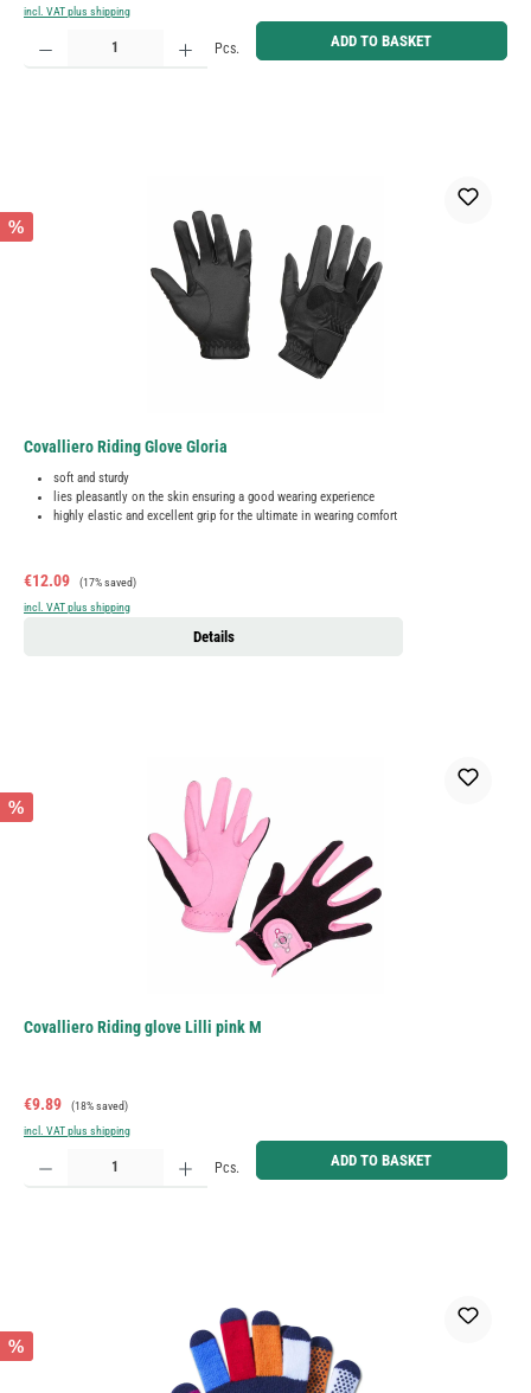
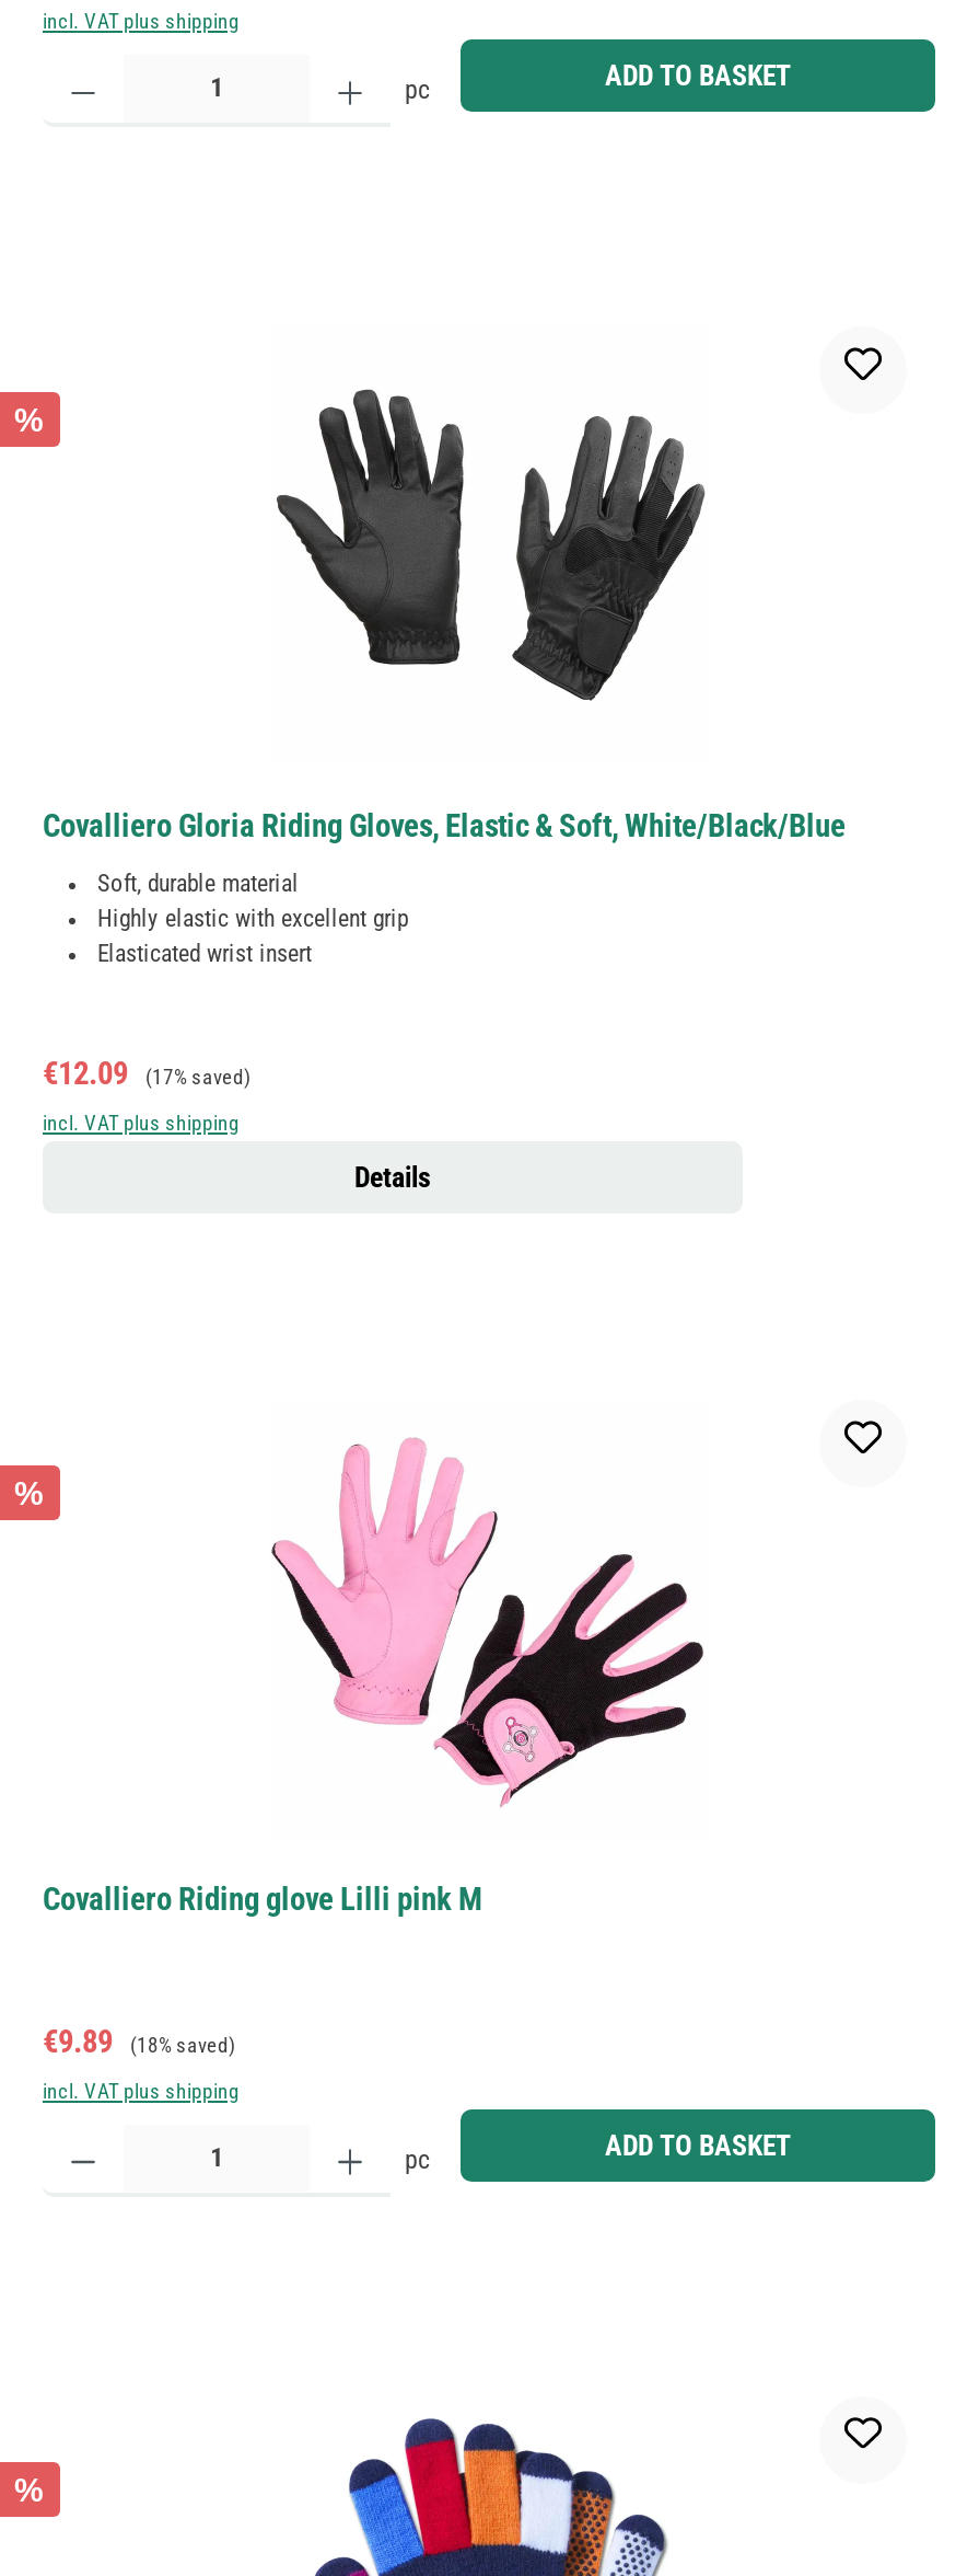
[215,41,239,57] Pcs. -> [405,75,431,106] pc
[24,437,228,457] Covalliero Riding Glove Gloria -> [43,809,846,846] Covalliero Gloria Riding Gloves, Elastic & Soft, White/Black/Blue
[53,470,397,524] soft and sturdy | lies pleasantly on the skin ensuring a good wearing experience | highly elastic and excellent grip for the ultimate in wearing comfort -> [97,870,408,969] Soft, durable material | Highly elastic with excellent grip | Elasticated wrist insert
[215,1160,239,1176] Pcs. -> [405,2144,431,2175] pc

